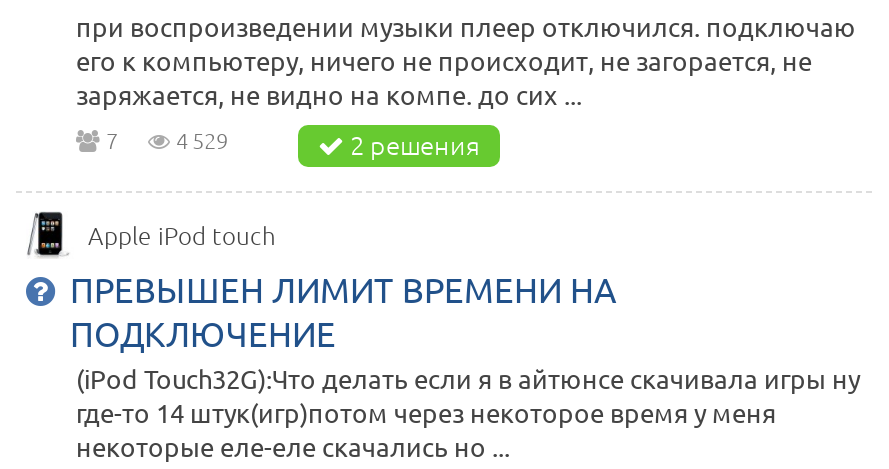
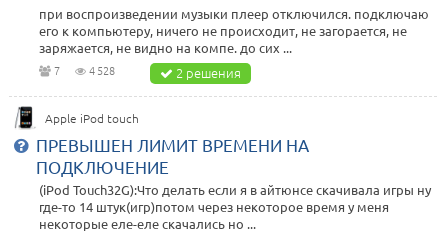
[100,122,228,154] 7 4 529 -> [51,62,115,78] 7 4 528

